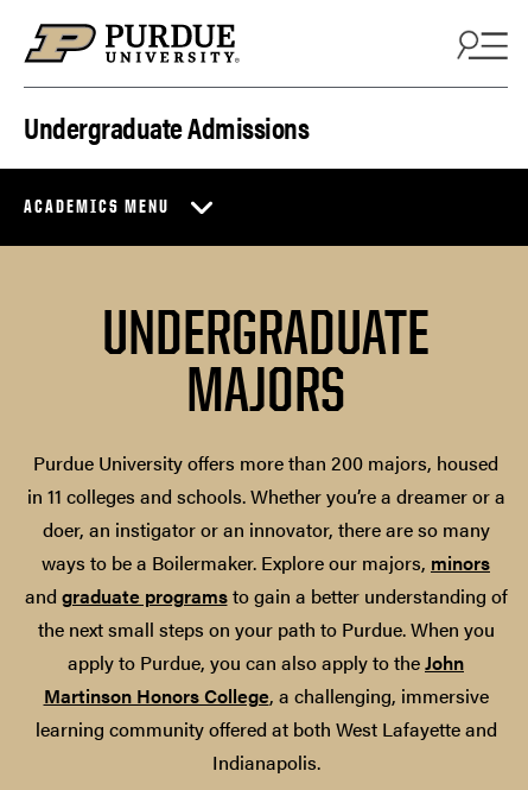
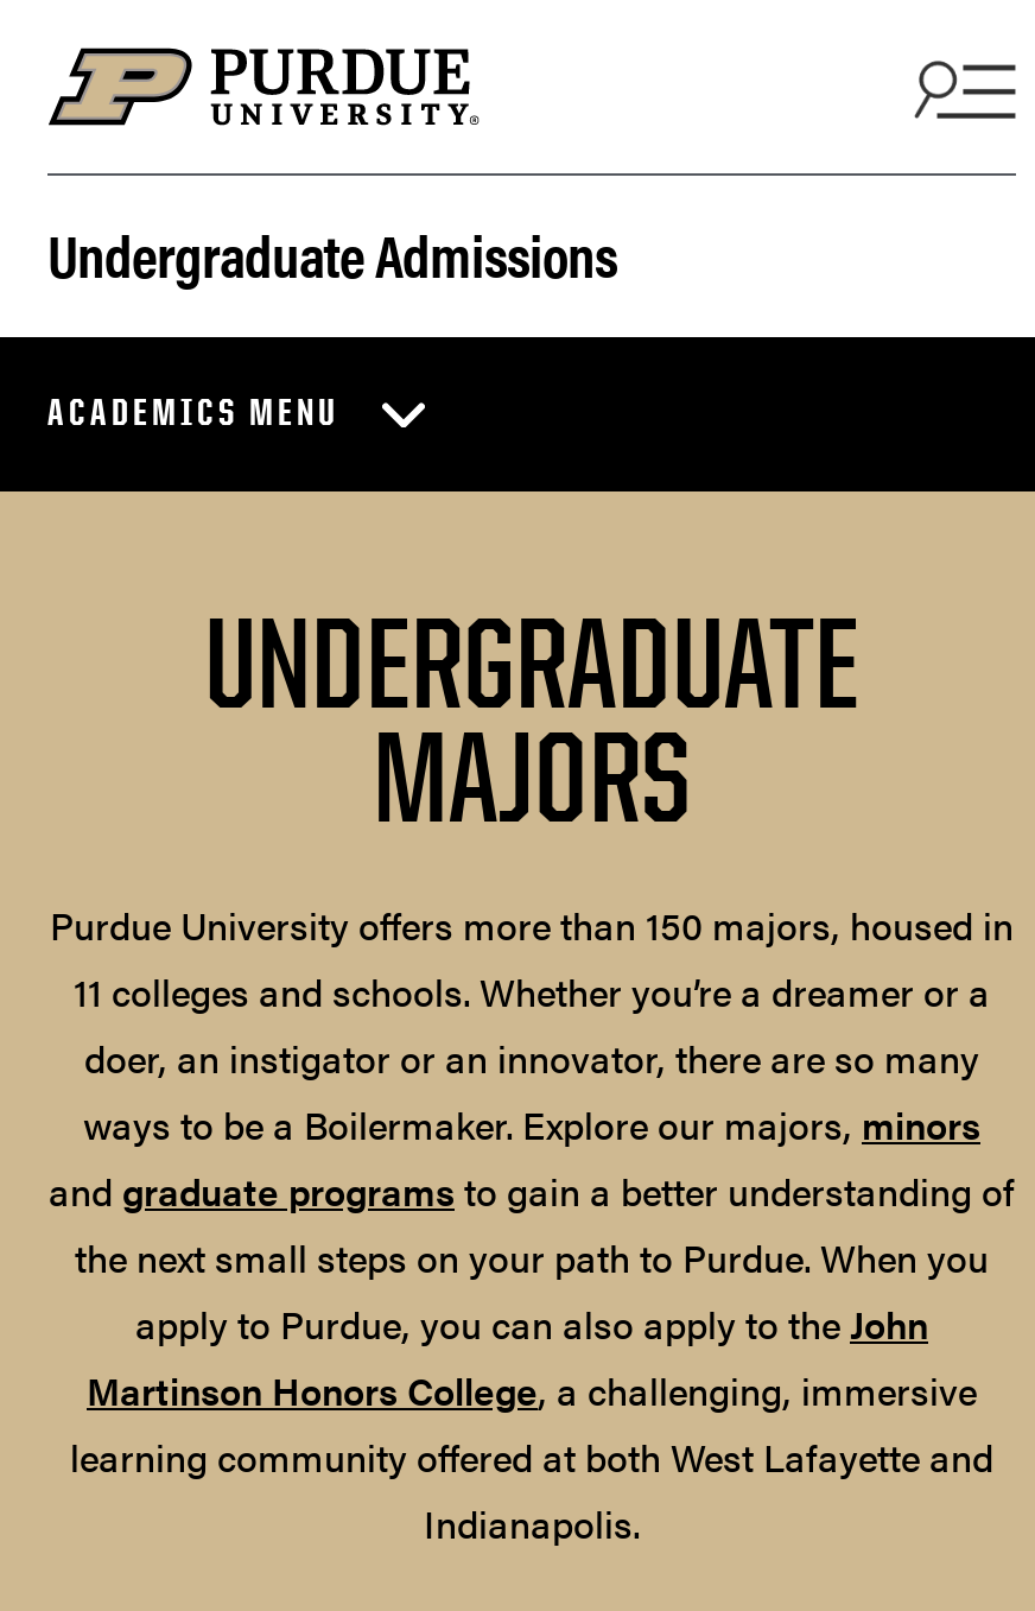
[27,449,505,510] Purdue University offers more than 200 majors, housed | in 11 colleges and schools. Whether you’re a dreamer or a -> [50,898,1014,1019] Purdue University offers more than 150 majors, housed in | 11 colleges and schools. Whether you’re a dreamer or a

